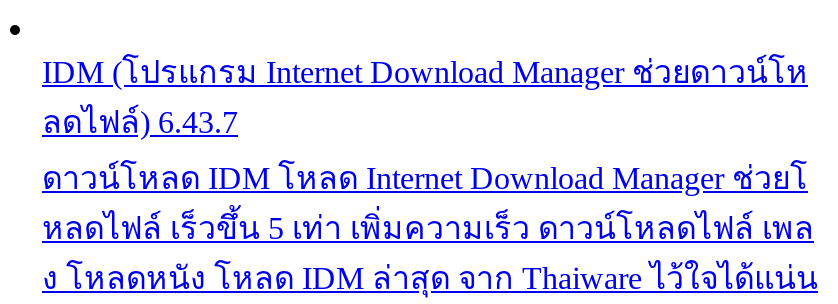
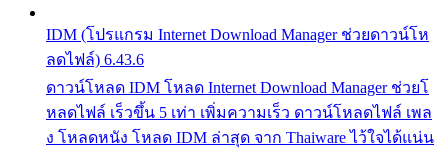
[42,105,238,139] ลดไฟล์) 6.43.7 -> [46,51,144,68] ลดไฟล์) 6.43.6

